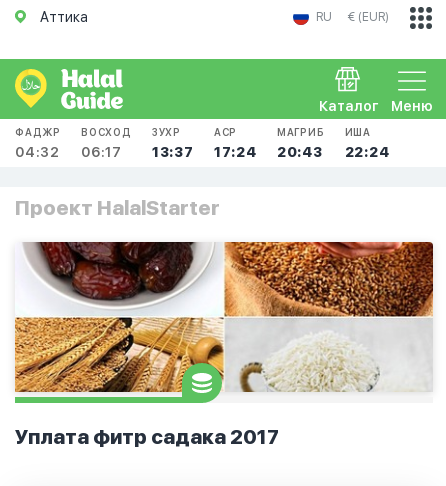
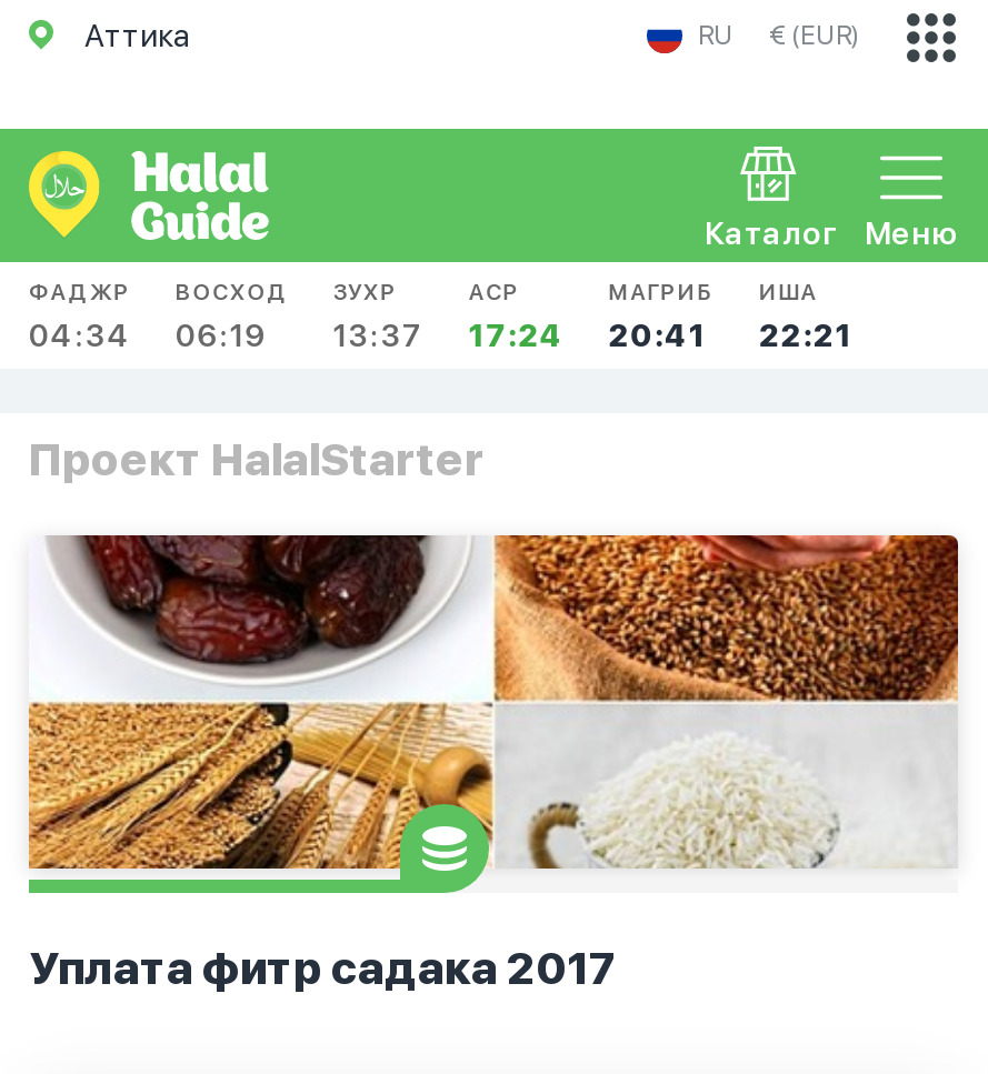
[15,144,60,160] 04:32 -> [29,318,131,353] 04:34
[81,144,122,160] 06:17 -> [176,318,267,353] 06:19
[277,144,323,160] 20:43 -> [609,318,706,353] 20:41
[345,144,390,160] 22:24 -> [759,318,853,353] 22:21

